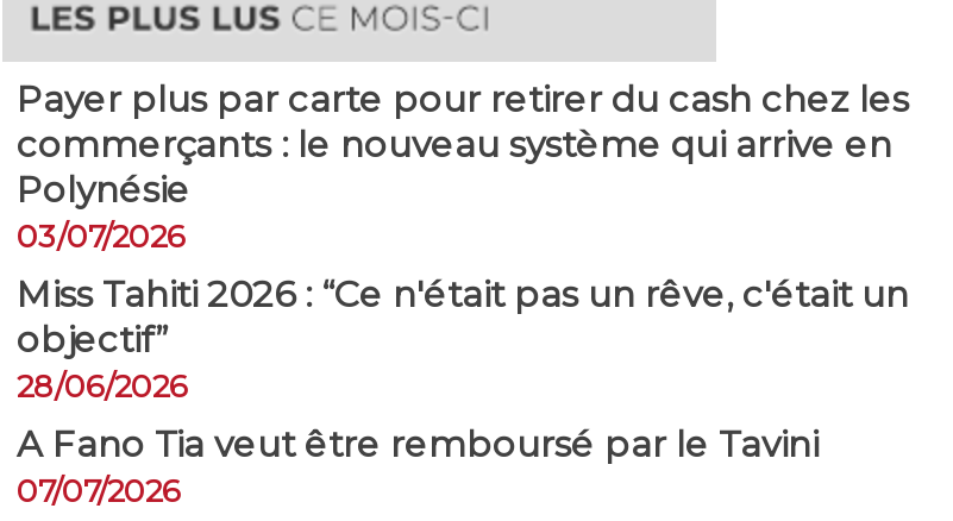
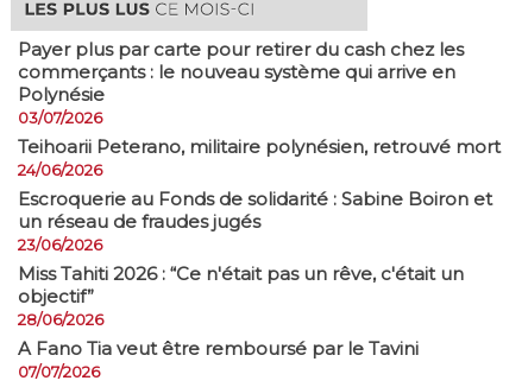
none -> [18,135,501,254] Teihoarii Peterano, militaire polynésien, retrouvé mort | 24/06/2026 | Escroquerie au Fonds de solidarité : Sabine Boiron et | un réseau de fraudes jugés | 23/06/2026

